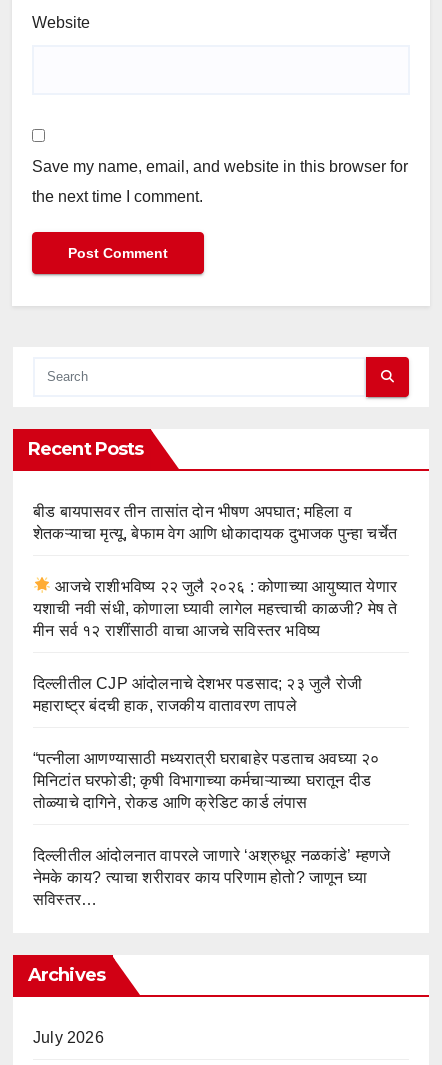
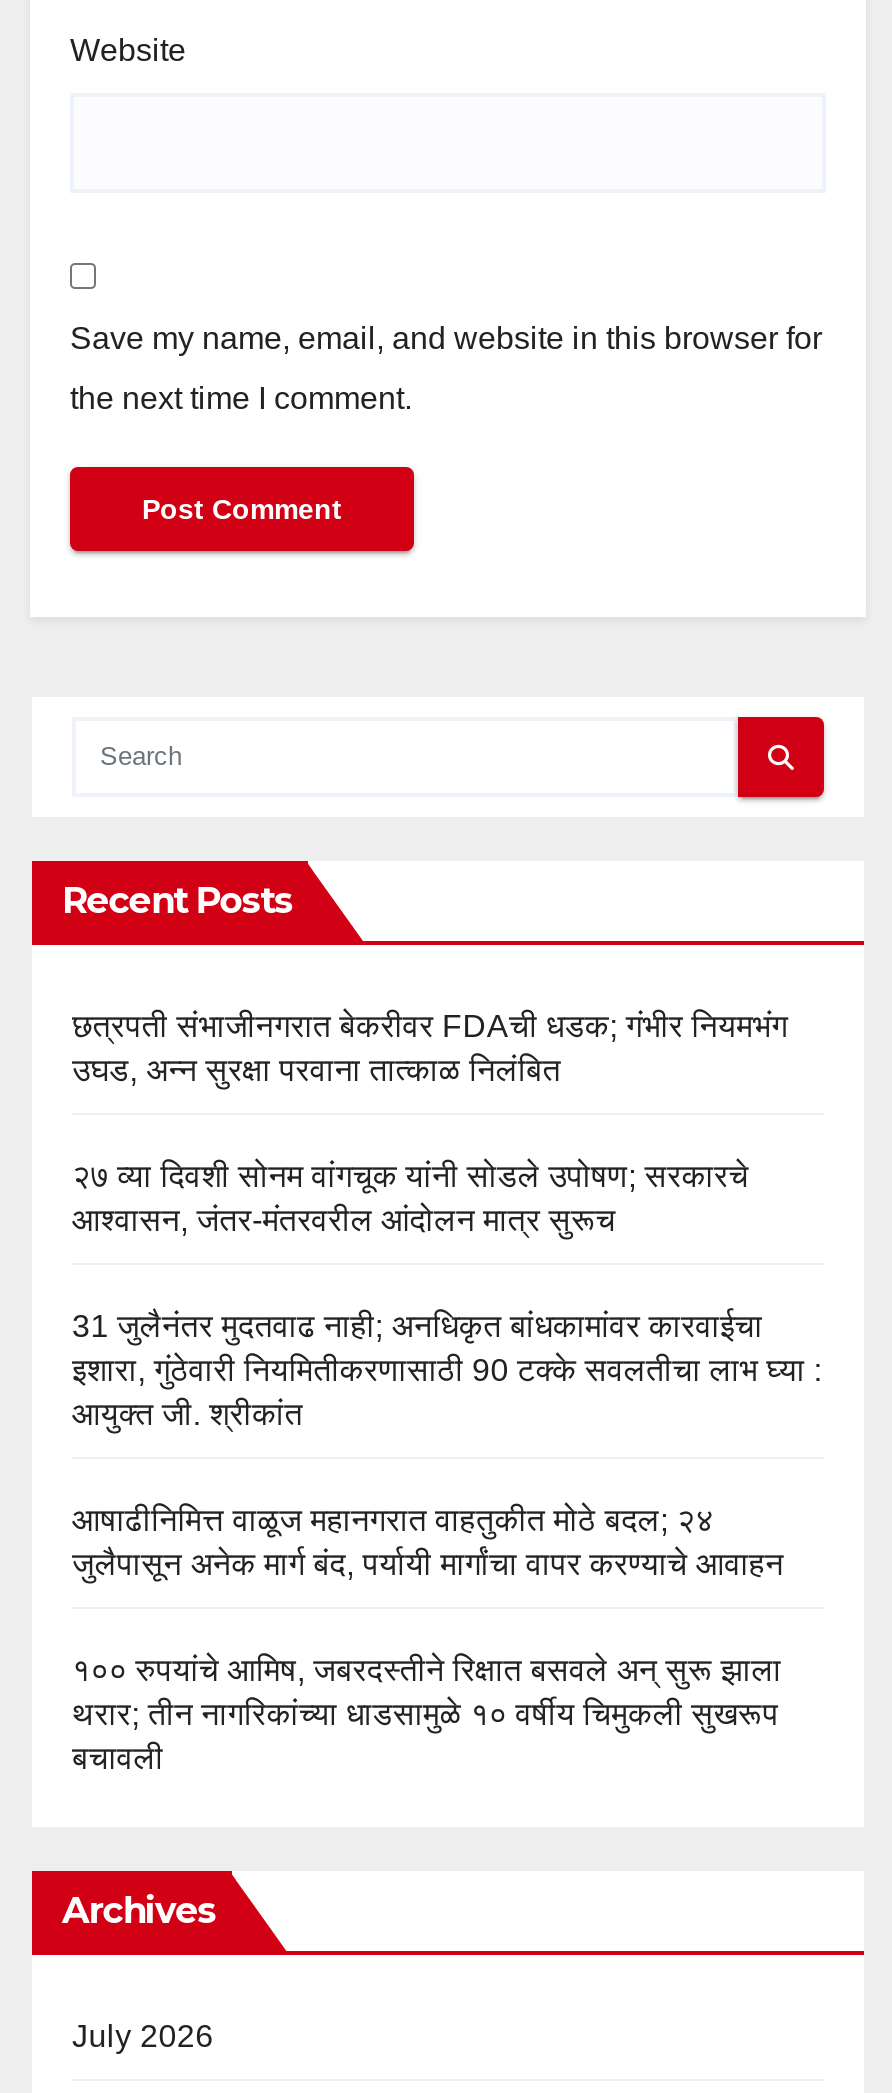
[33,503,397,542] बीड बायपासवर तीन तासांत दोन भीषण अपघात; महिला व | शेतकऱ्याचा मृत्यू, बेफाम वेग आणि धोकादायक दुभाजक पुन्हा चर्चेत -> [72,1010,788,1088] छत्रपती संभाजीनगरात बेकरीवर FDAची धडक; गंभीर नियमभंग | उघड, अन्न सुरक्षा परवाना तात्काळ निलंबित
[33,578,398,639] आजचे राशीभविष्य २२ जुलै २०२६ : कोणाच्या आयुष्यात येणार | यशाची नवी संधी, कोणाला घ्यावी लागेल महत्त्वाची काळजी? मेष ते | मीन सर्व १२ राशींसाठी वाचा आजचे सविस्तर भविष्य -> [72,1160,749,1238] २७ व्या दिवशी सोनम वांगचूक यांनी सोडले उपोषण; सरकारचे | आश्वासन, जंतर-मंतरवरील आंदोलन मात्र सुरूच
[33,675,362,714] दिल्लीतील CJP आंदोलनाचे देशभर पडसाद; २३ जुलै रोजी | महाराष्ट्र बंदची हाक, राजकीय वातावरण तापले -> [72,1310,822,1432] 31 जुलैनंतर मुदतवाढ नाही; अनधिकृत बांधकामांवर कारवाईचा | इशारा, गुंठेवारी नियमितीकरणासाठी 90 टक्के सवलतीचा लाभ घ्या : | आयुक्त जी. श्रीकांत
[33,750,380,811] “पत्नीला आणण्यासाठी मध्यरात्री घराबाहेर पडताच अवघ्या २० | मिनिटांत घरफोडी; कृषी विभागाच्या कर्मचाऱ्याच्या घरातून दीड | तोळ्याचे दागिने, रोकड आणि क्रेडिट कार्ड लंपास -> [72,1504,784,1582] आषाढीनिमित्त वाळूज महानगरात वाहतुकीत मोठे बदल; २४ | जुलैपासून अनेक मार्ग बंद, पर्यायी मार्गांचा वापर करण्याचे आवाहन
[33,847,391,908] दिल्लीतील आंदोलनात वापरले जाणारे ‘अश्रुधूर नळकांडे’ म्हणजे | नेमके काय? त्याचा शरीरावर काय परिणाम होतो? जाणून घ्या | सविस्तर… -> [72,1654,782,1776] १०० रुपयांचे आमिष, जबरदस्तीने रिक्षात बसवले अन् सुरू झाला | थरार; तीन नागरिकांच्या धाडसामुळे १० वर्षीय चिमुकली सुखरूप | बचावली

